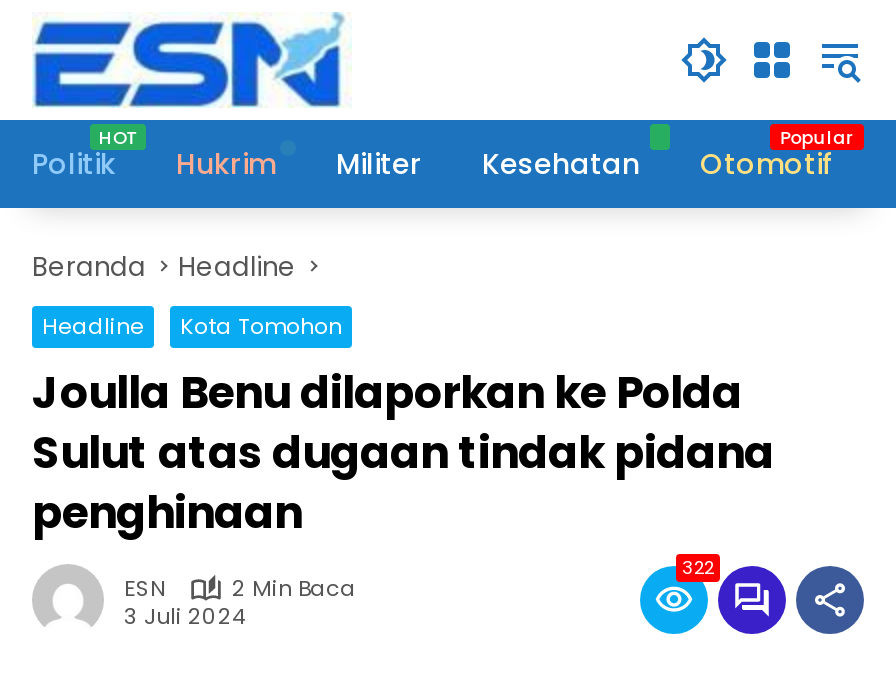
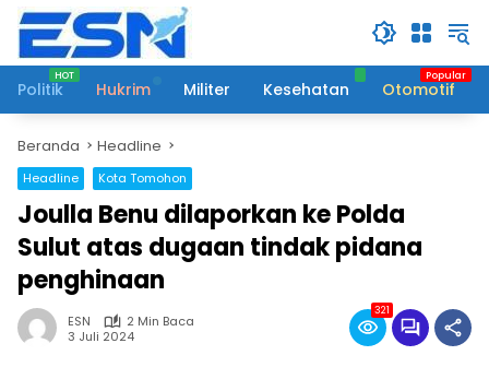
[682,556,714,580] 322 -> [374,304,390,317] 321

